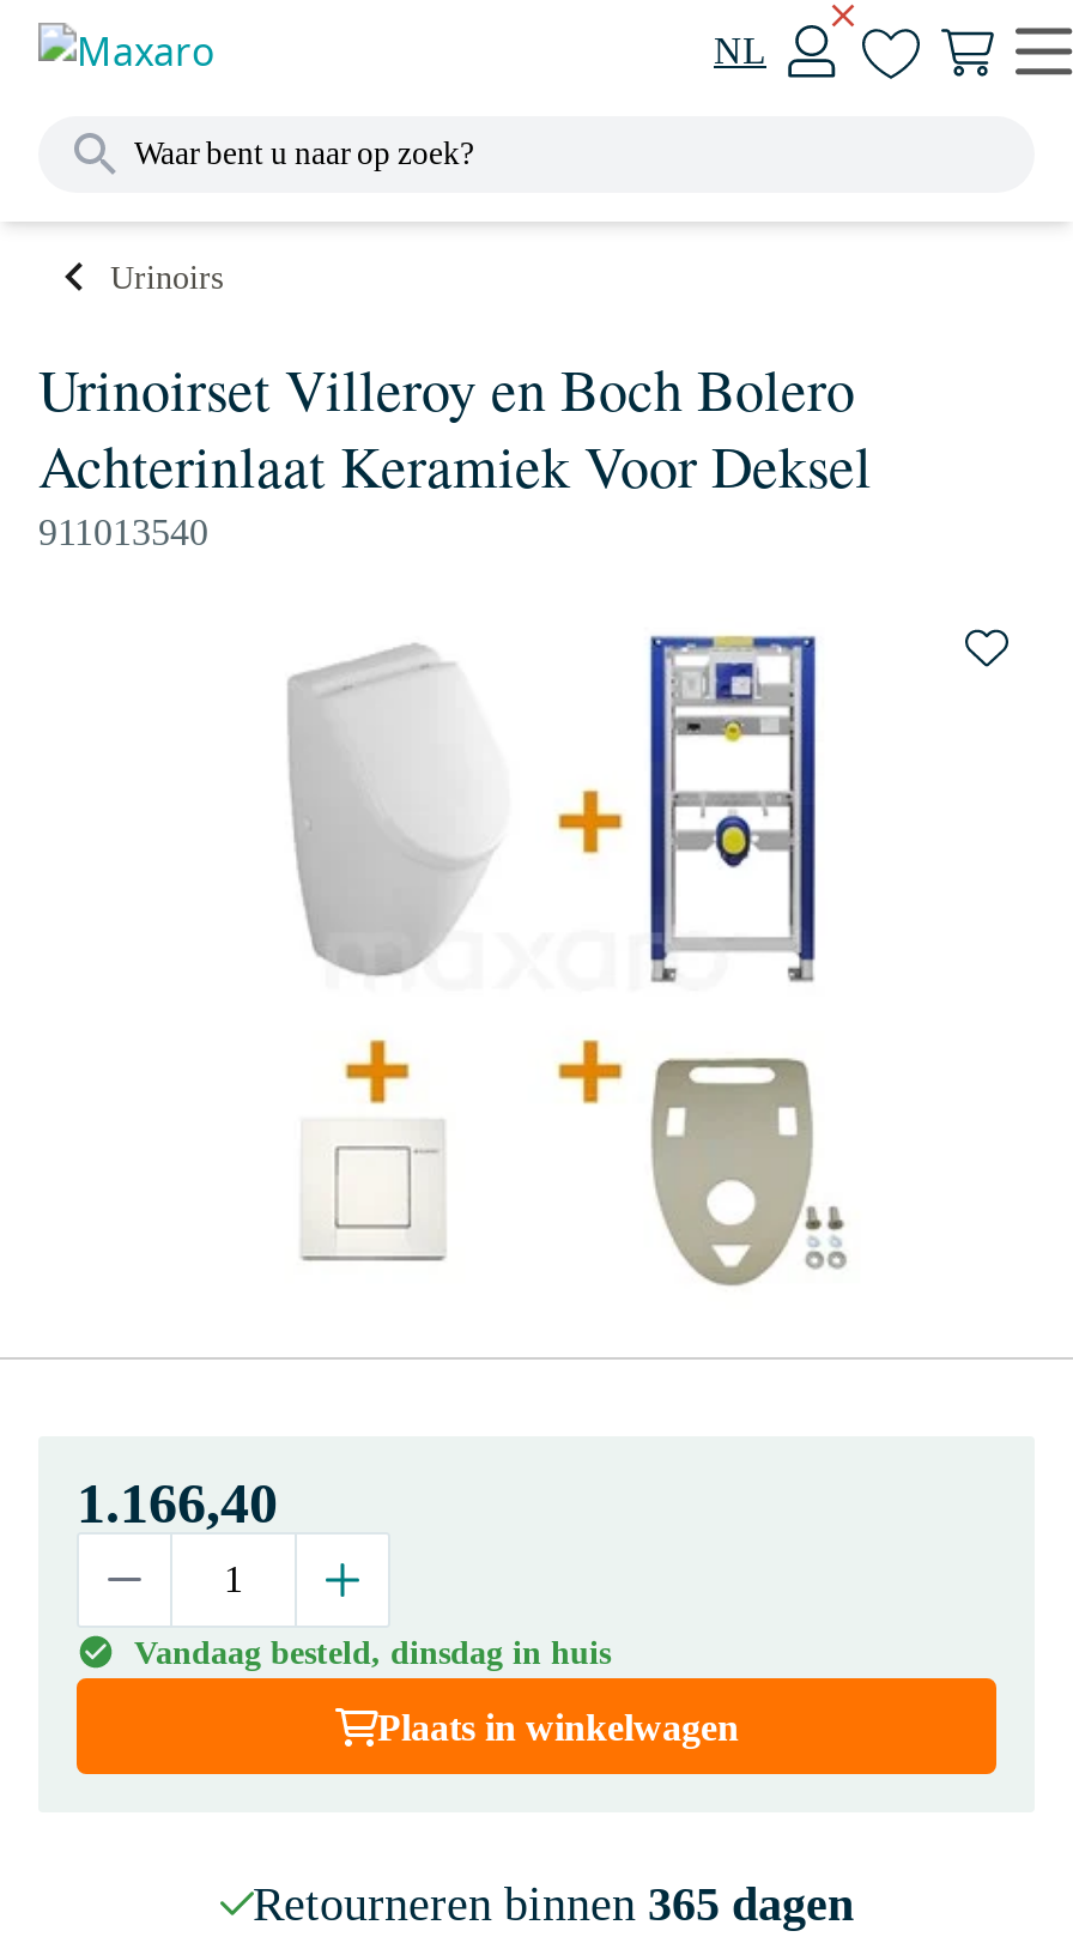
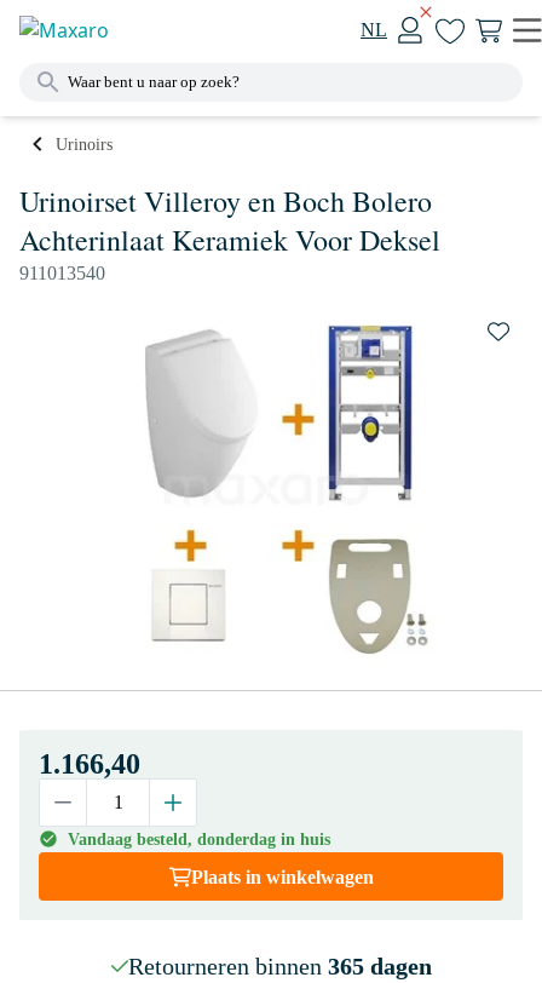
[134,1635,611,1671] Vandaag besteld, dinsdag in huis -> [68,830,330,849] Vandaag besteld, donderdag in huis

